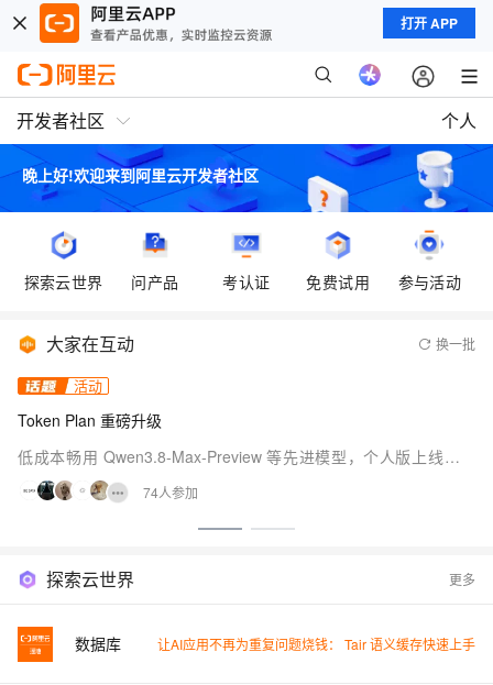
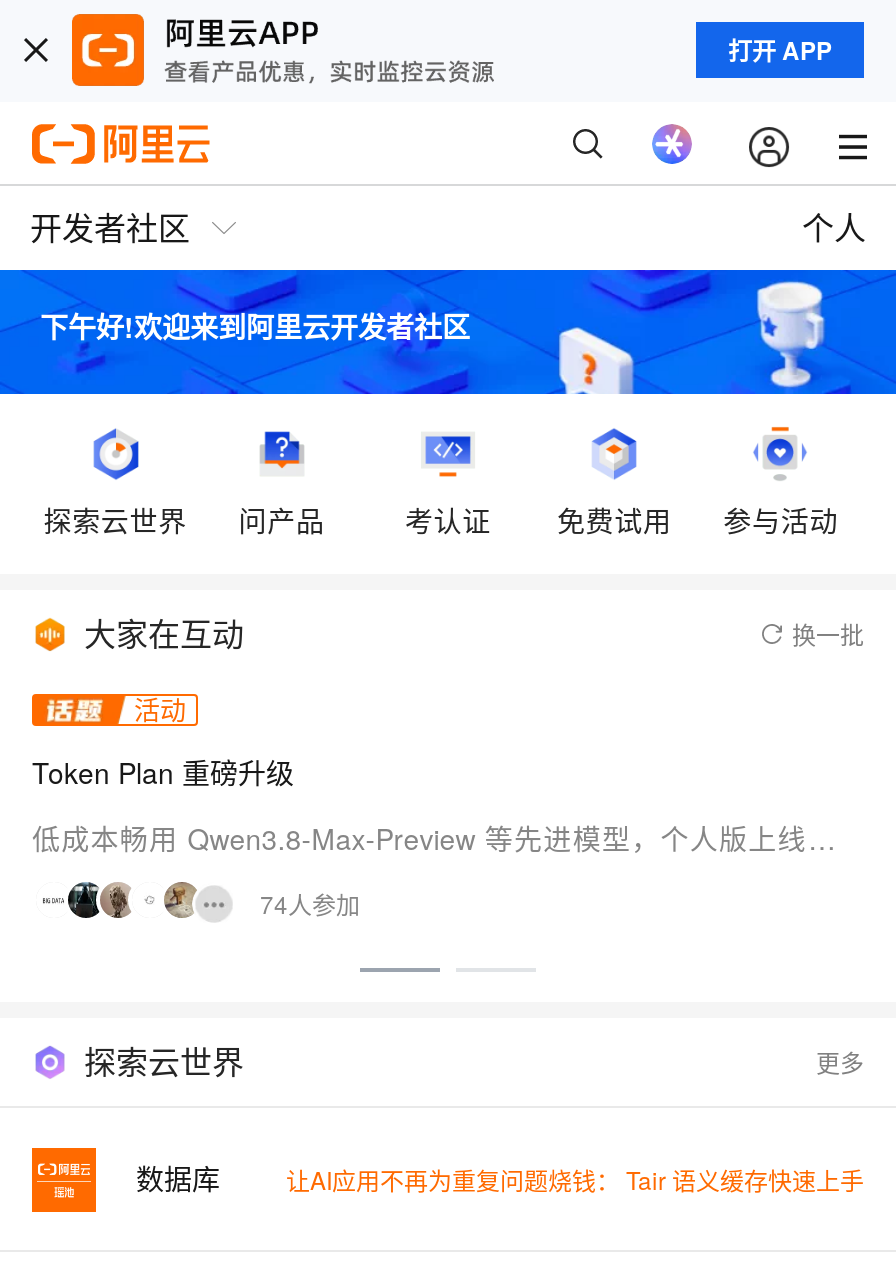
[22,164,259,186] 晚上好!欢迎来到阿里云开发者社区 -> [40,306,470,346] 下午好!欢迎来到阿里云开发者社区

